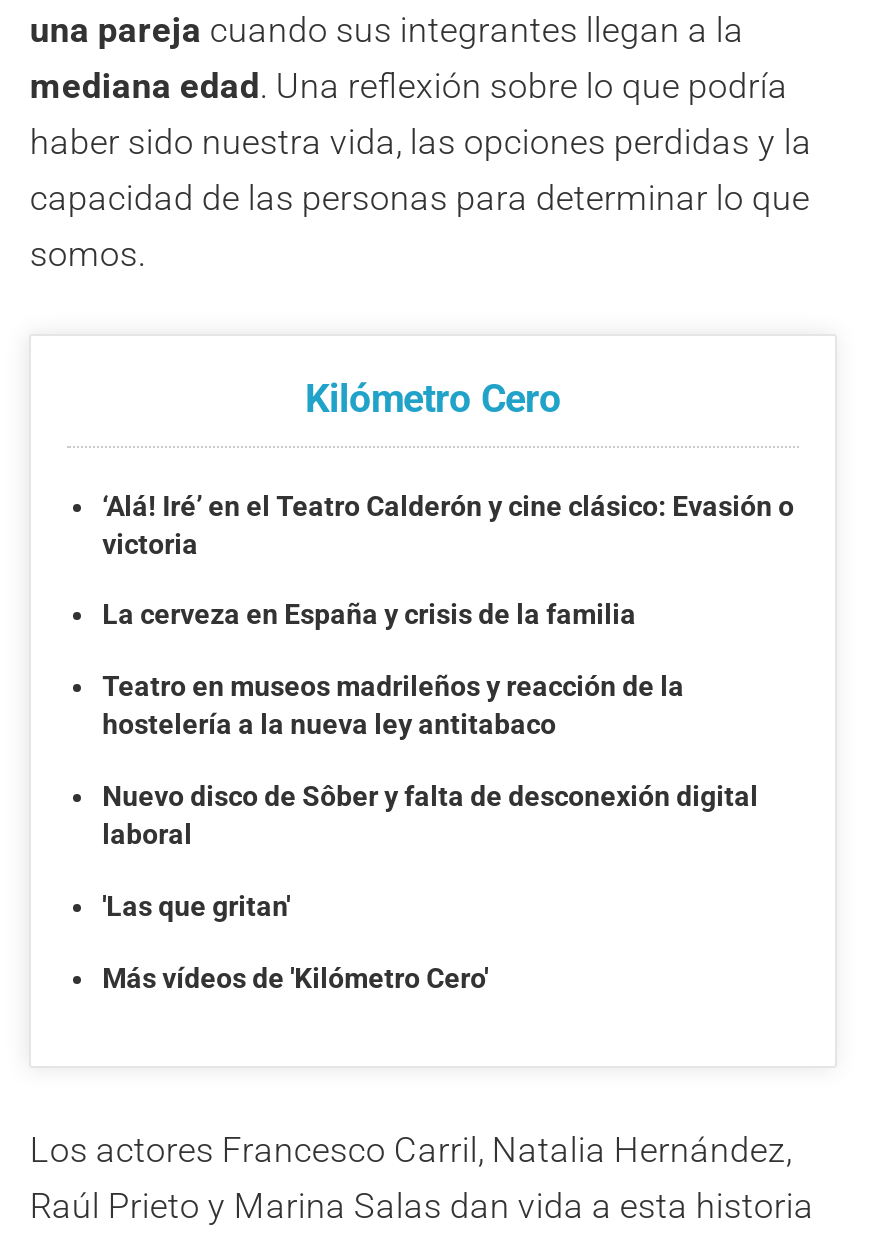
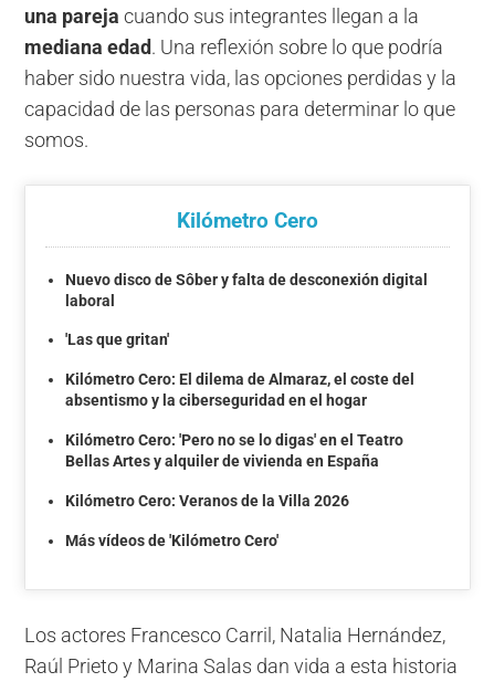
[102,489,794,741] ‘Alá! Iré’ en el Teatro Calderón y cine clásico: Evasión o | victoria | La cerveza en España y crisis de la familia | Teatro en museos madrileños y reacción de la | hostelería a la nueva ley antitabaco -> none
moved [102,780,758,922] -> [65,270,427,349]: Nuevo disco de Sôber y falta de desconexión digital | laboral | 'Las que gritan'
none -> [65,371,414,510] Kilómetro Cero: El dilema de Almaraz, el coste del | absentismo y la ciberseguridad en el hogar | Kilómetro Cero: 'Pero no se lo digas' en el Teatro | Bellas Artes y alquiler de vivienda en España | Kilómetro Cero: Veranos de la Villa 2026

